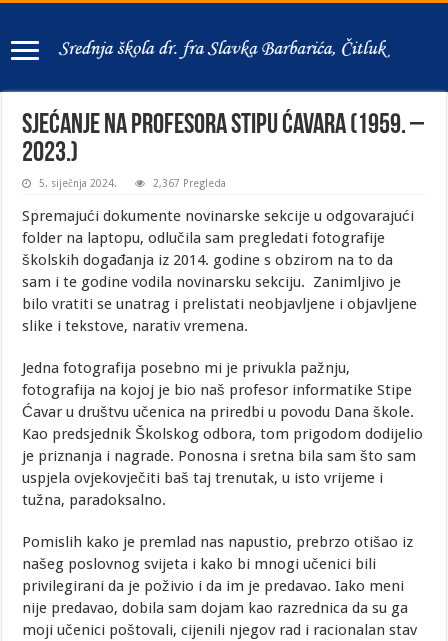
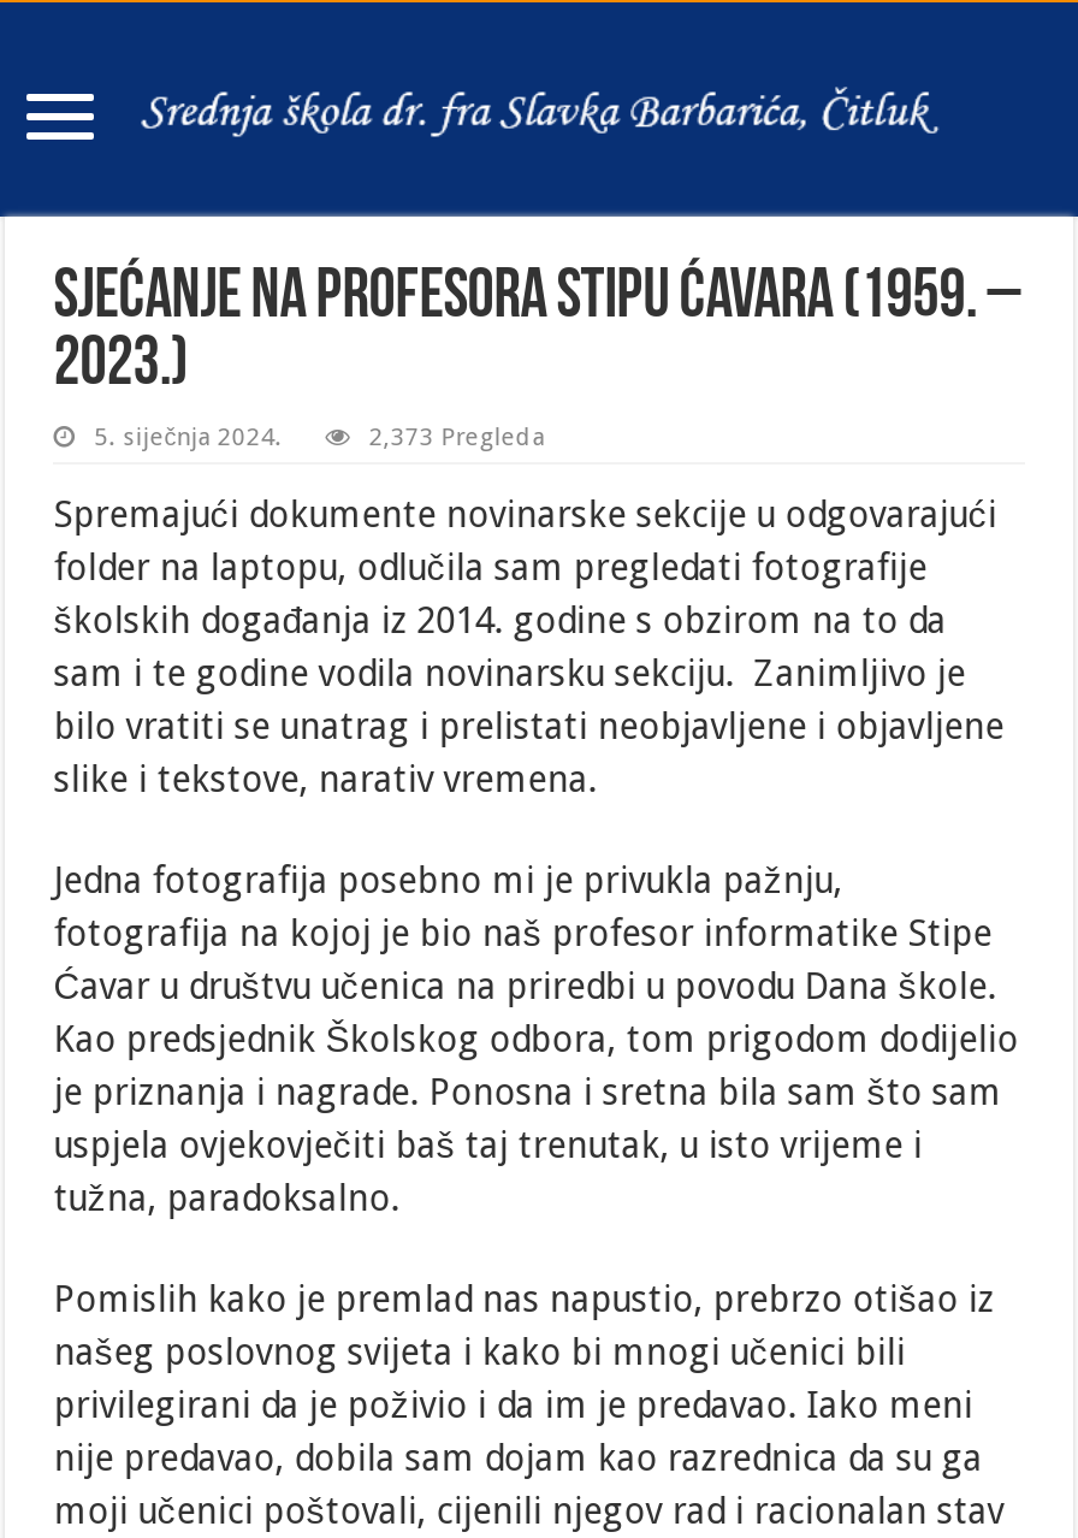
[153,178,226,189] 2,367 Pregleda -> [369,424,544,450] 2,373 Pregleda

